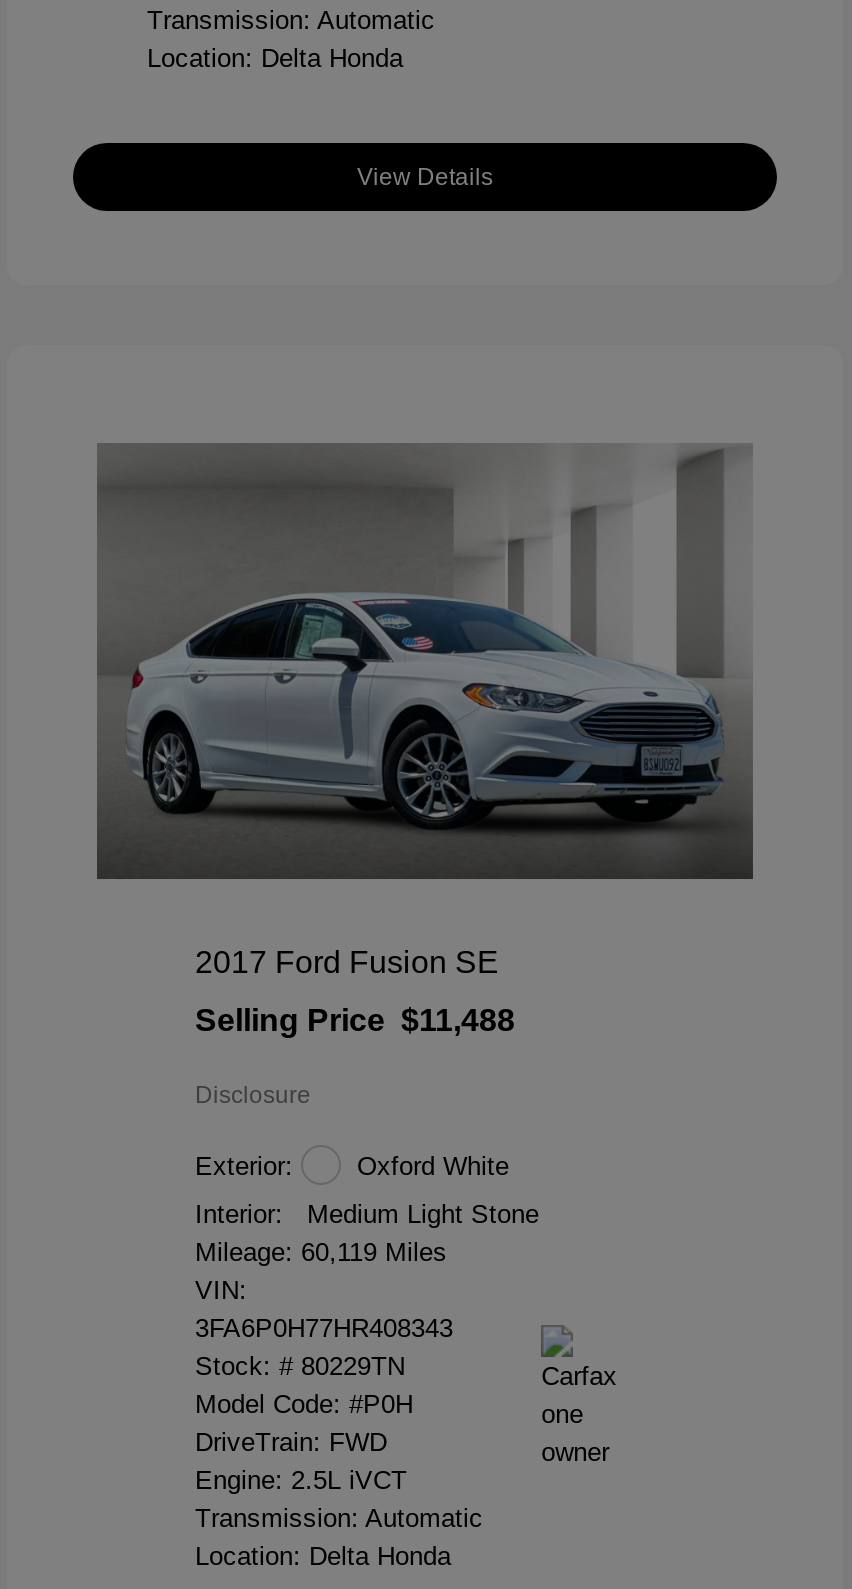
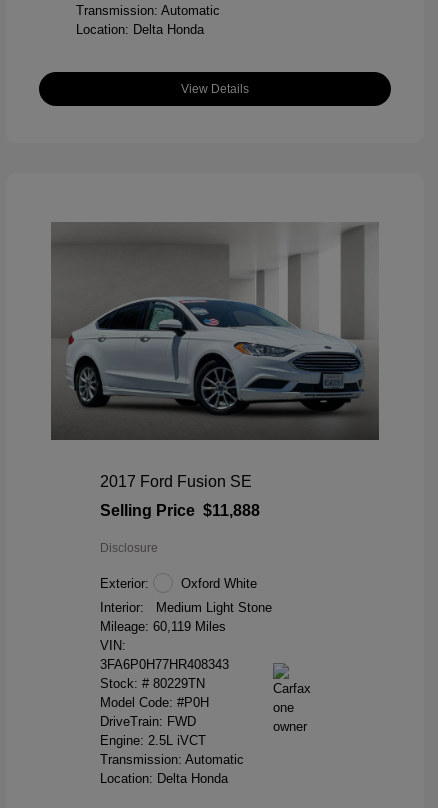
[195,1004,515,1038] Selling Price $11,488 -> [100,502,260,519] Selling Price $11,888

